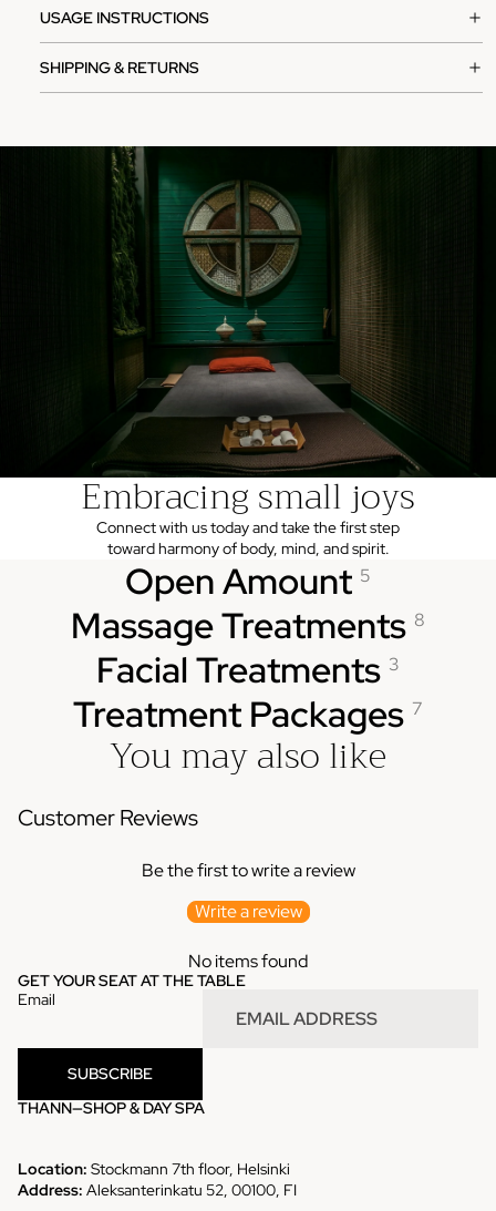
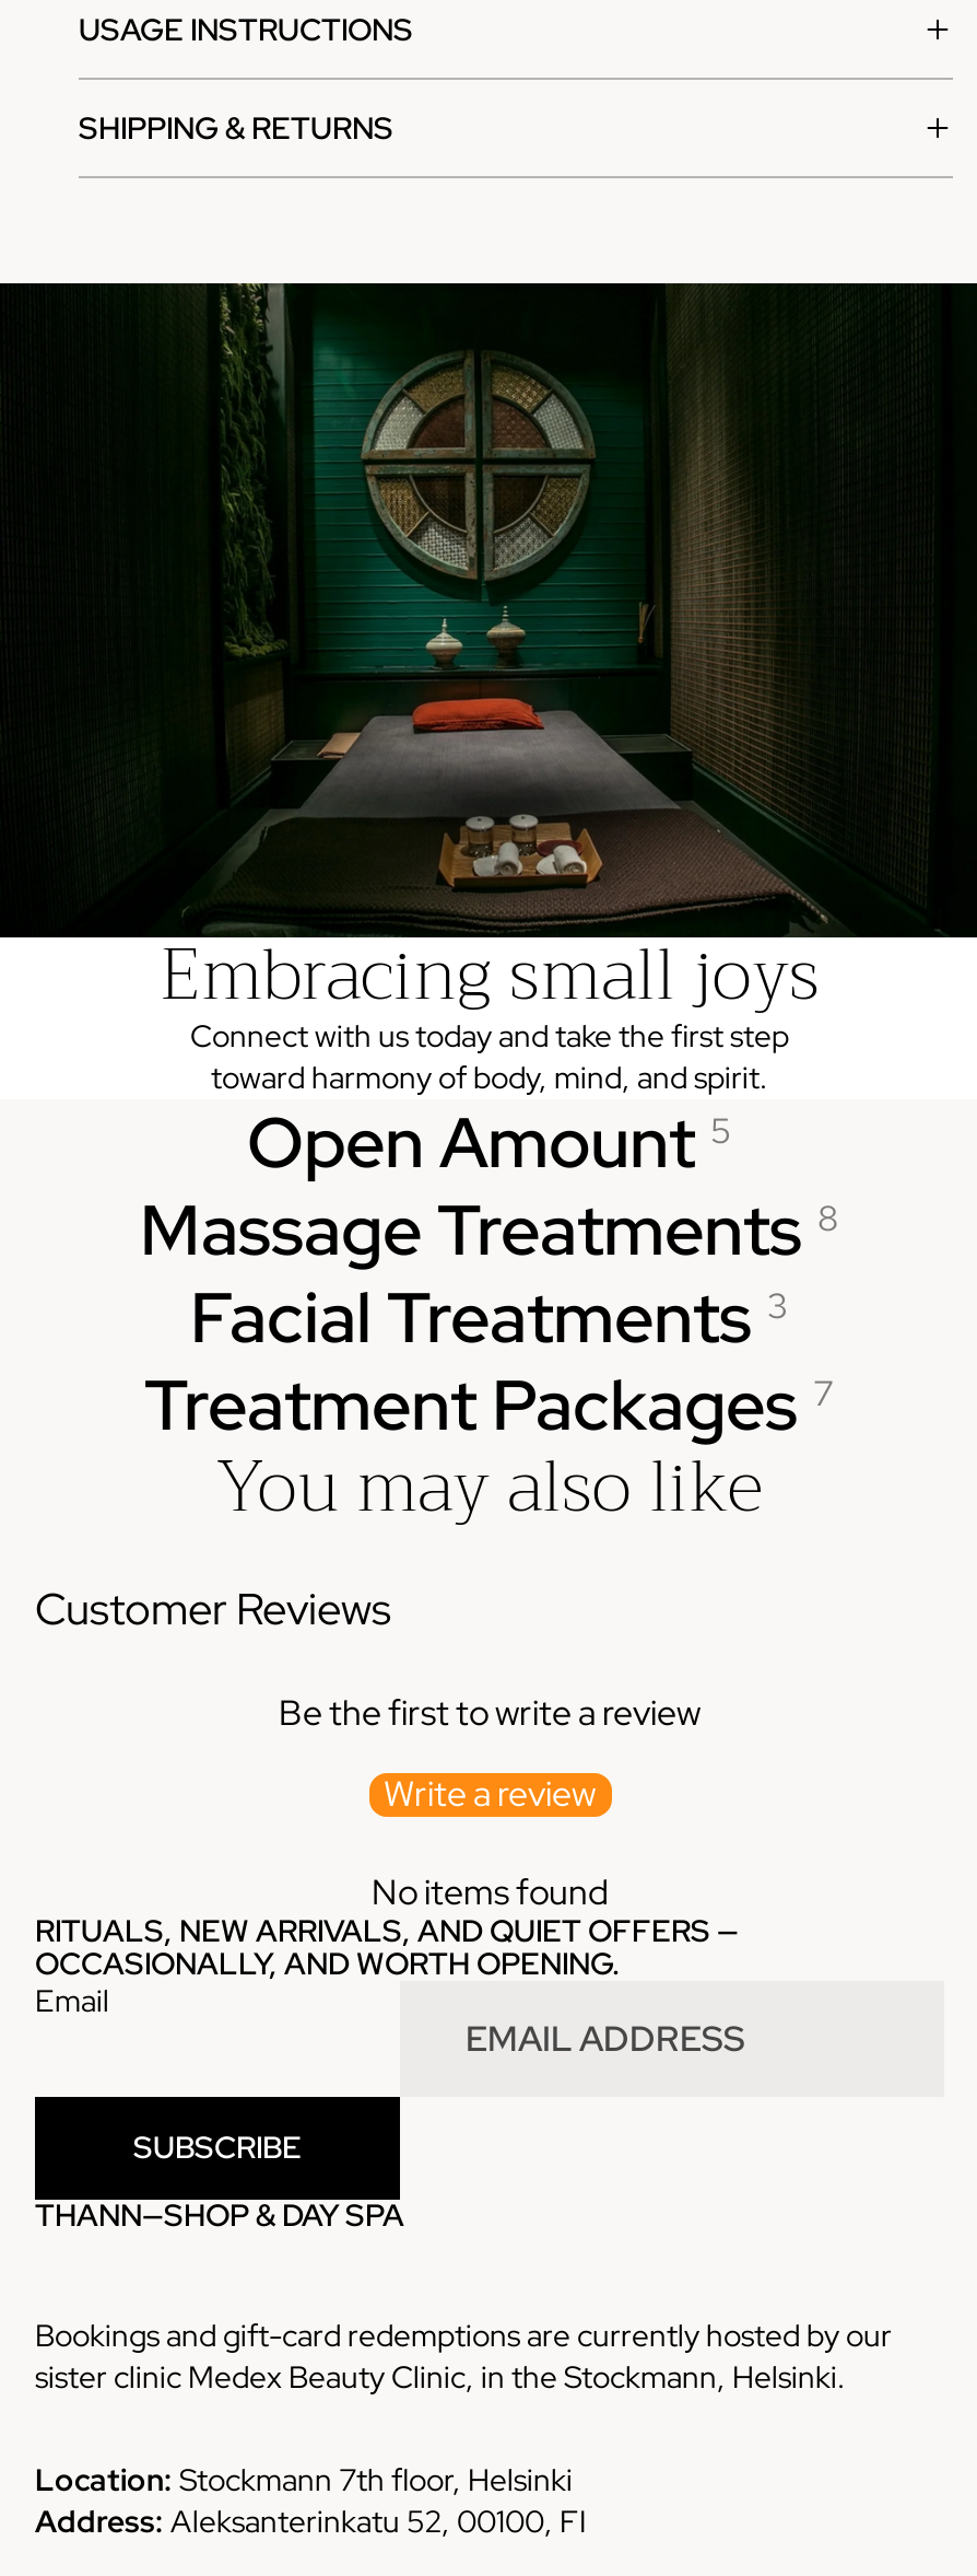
[18,971,246,991] GET YOUR SEAT AT THE TABLE -> [35,1911,739,1984] RITUALS, NEW ARRIVALS, AND QUIET OFFERS — | OCCASIONALLY, AND WORTH OPENING.
none -> [35,2315,892,2396] Bookings and gift-card redemptions are currently hosted by our | sister clinic Medex Beauty Clinic, in the Stockmann, Helsinki.

